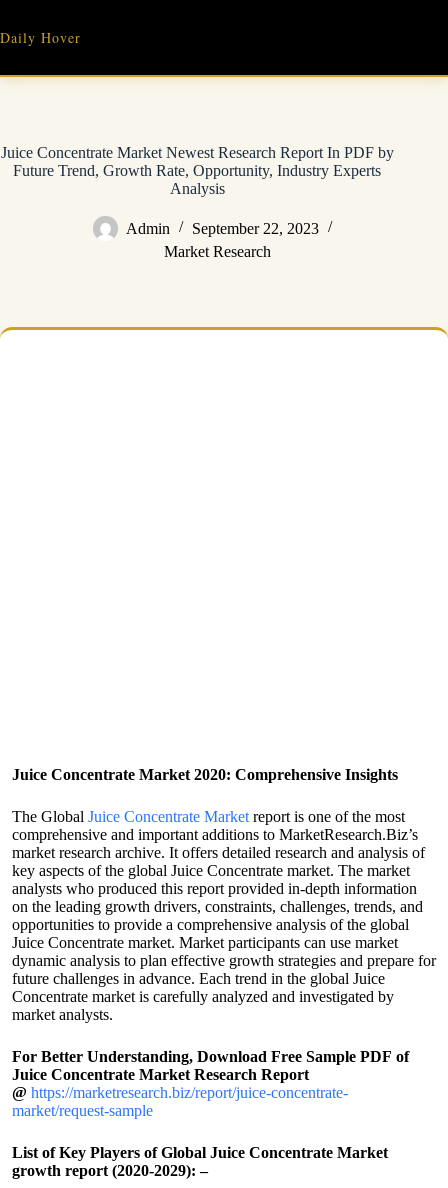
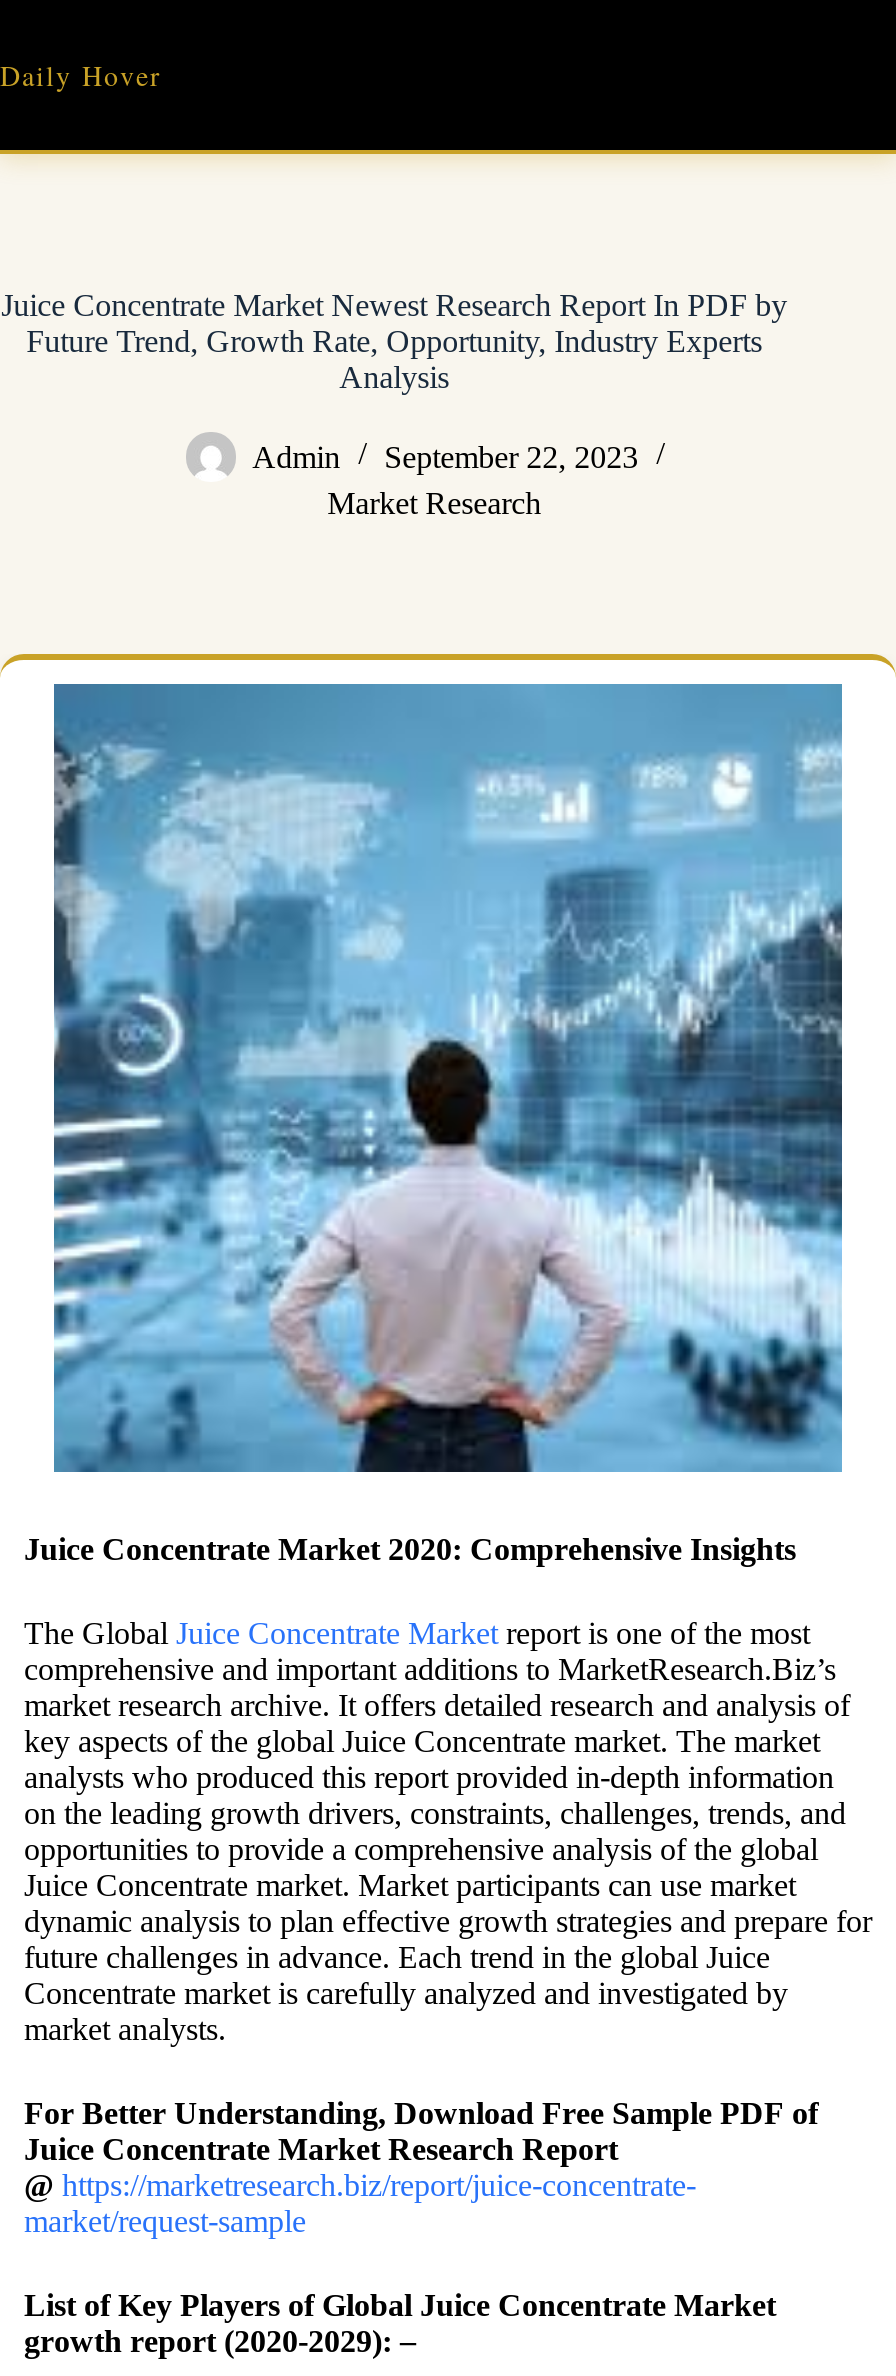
none -> [52,682,844,1474] [image]

